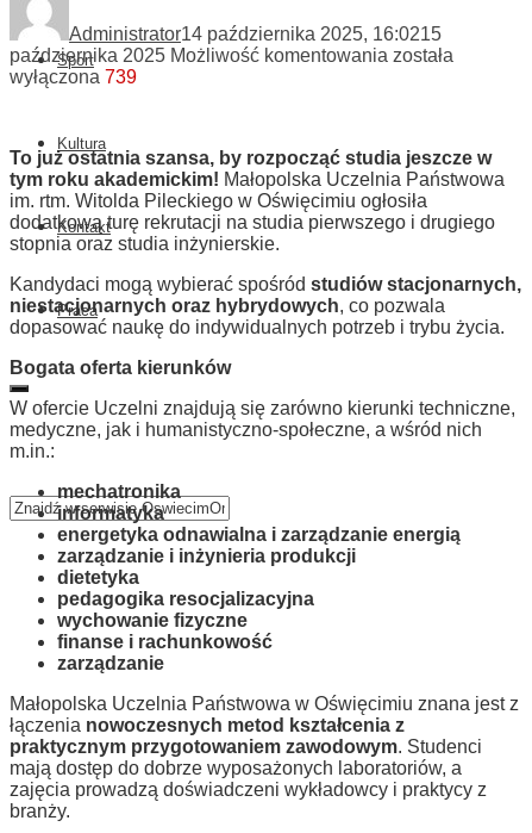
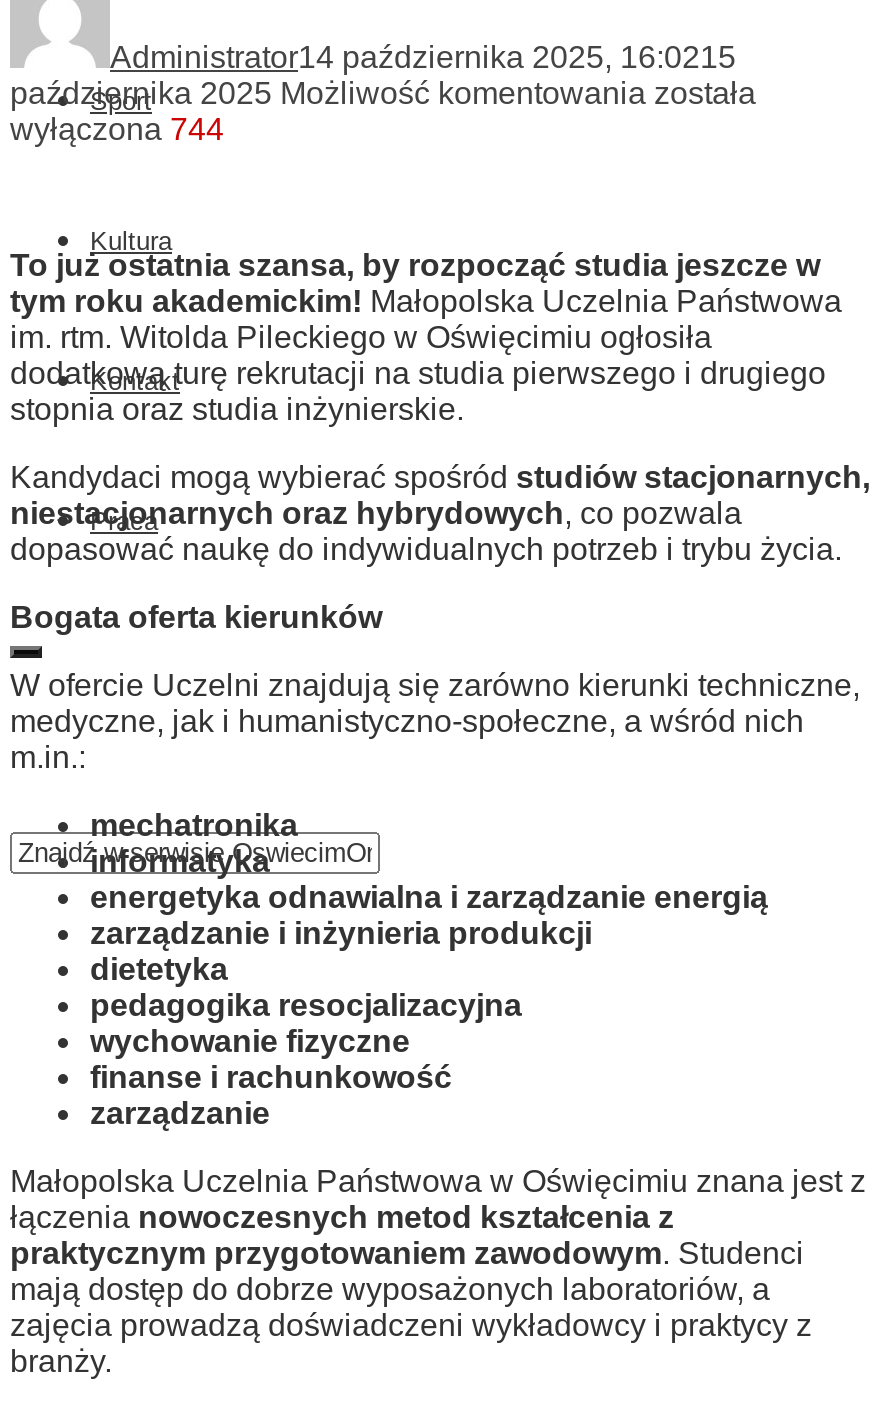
[10,67,137,87] wyłączona 739 -> [10,113,224,147] wyłączona 744

